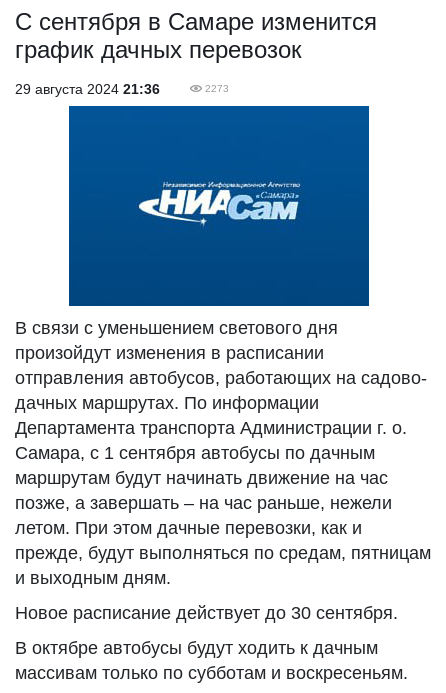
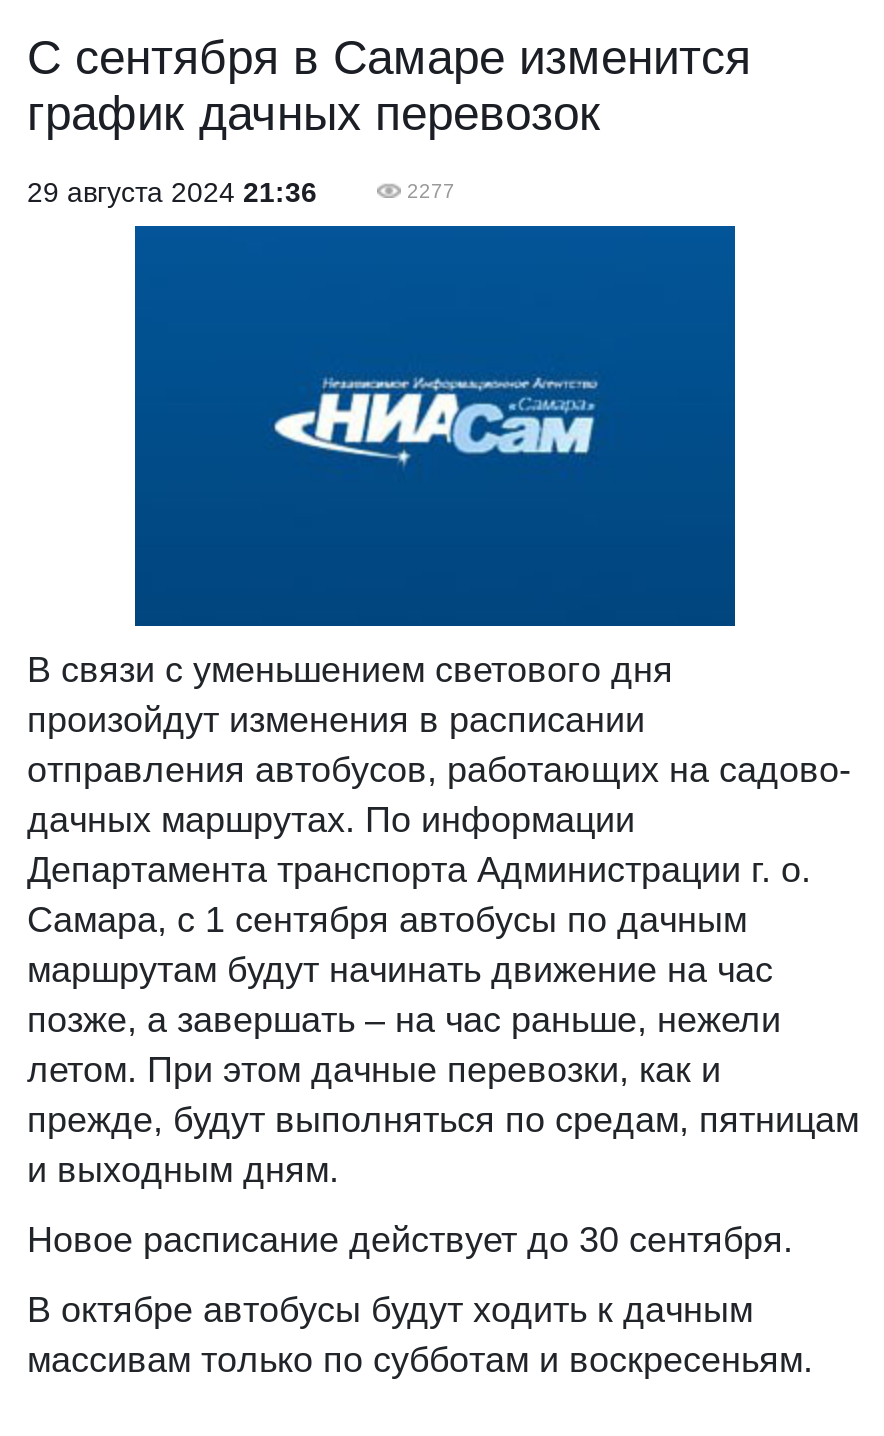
[205,83,229,94] 2273 -> [407,180,455,202] 2277

